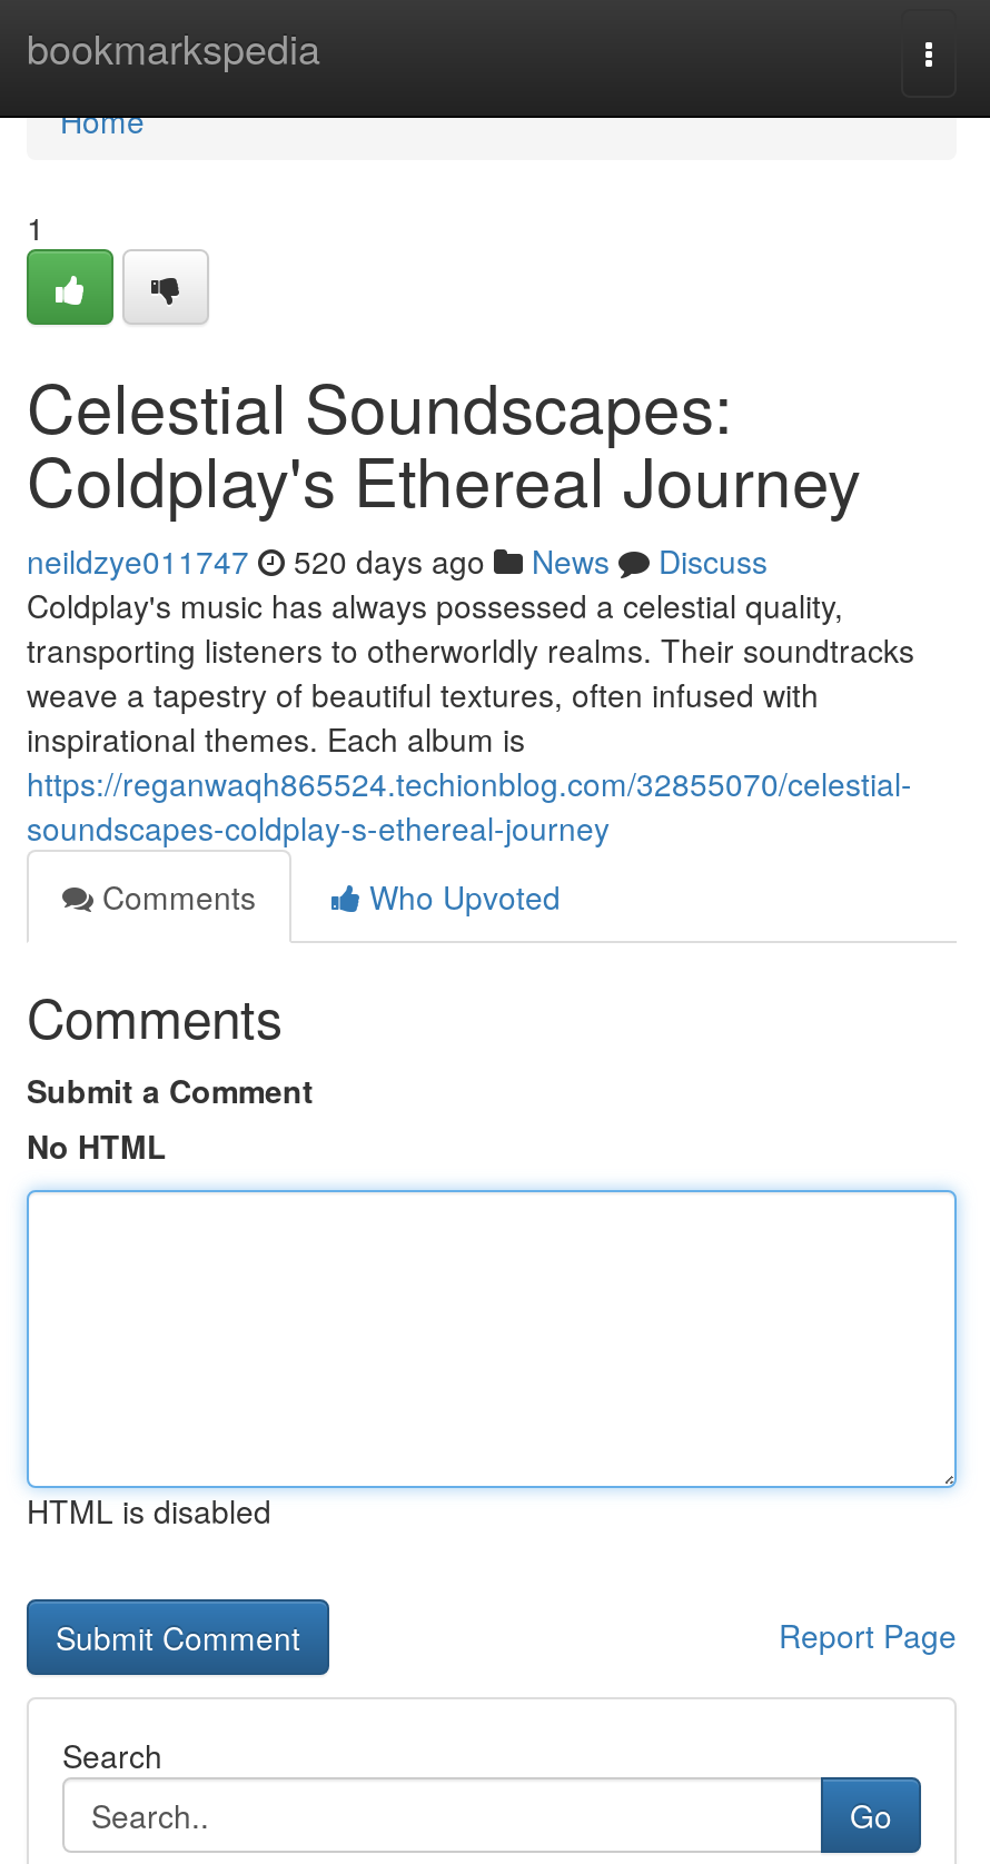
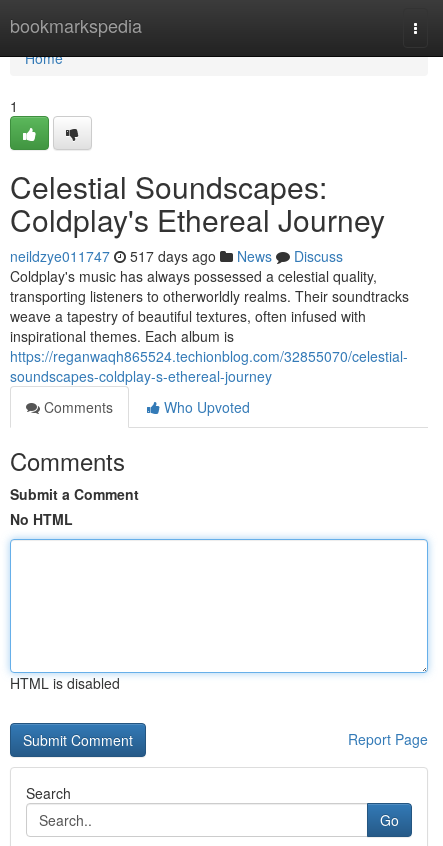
[27,538,768,583] neildzye011747 520 days ago News Discuss -> [10,246,343,266] neildzye011747 517 days ago News Discuss

